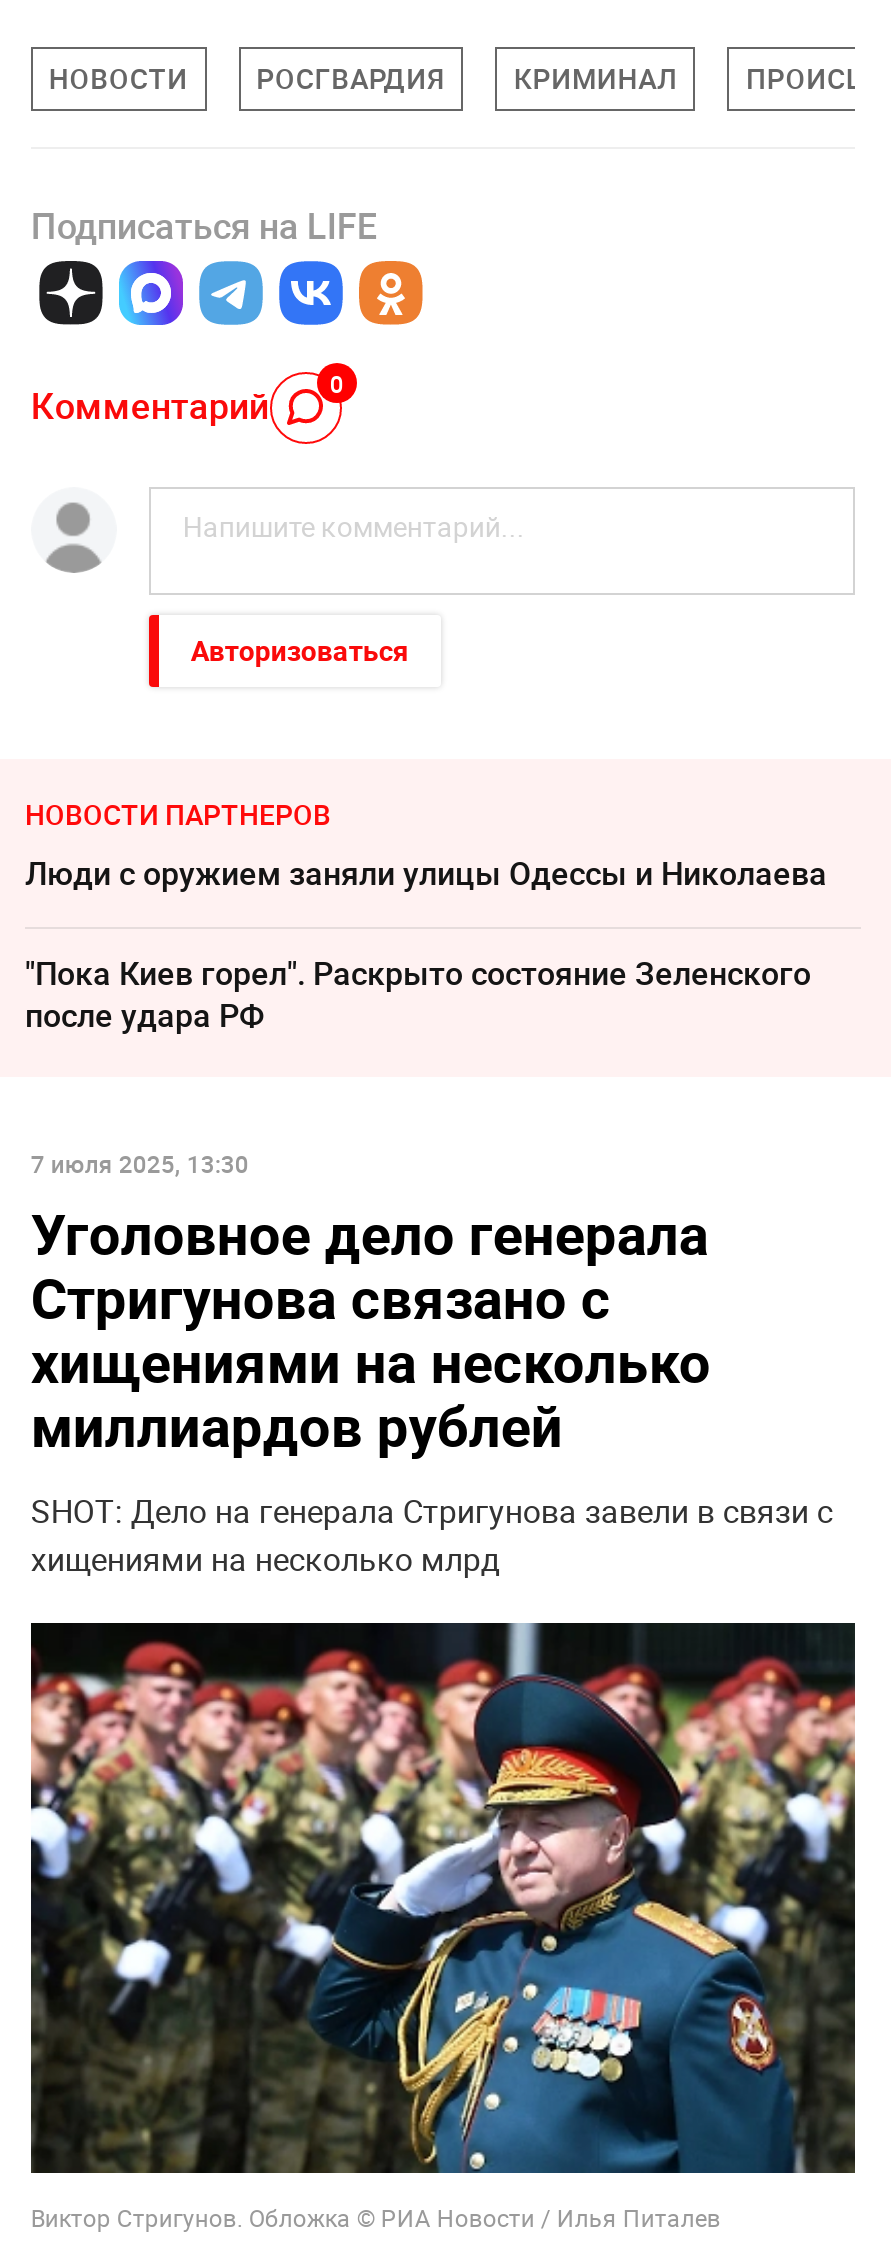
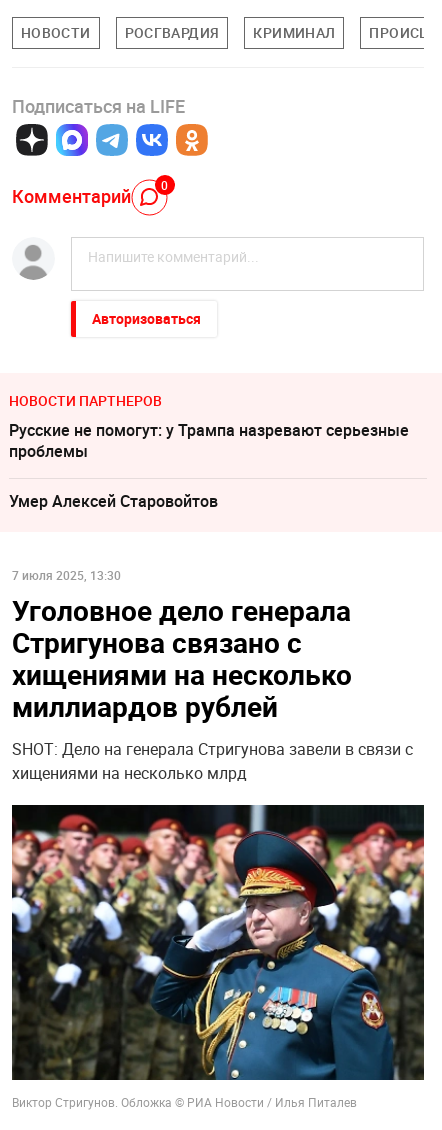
[25,851,827,895] Люди с оружием заняли улицы Одессы и Николаева -> [9,419,409,462] Русские не помогут: у Трампа назревают серьезные | проблемы
[25,951,811,1037] "Пока Киев горел". Раскрыто состояние Зеленского | после удара РФ -> [9,490,218,512] Умер Алексeй Старовойтов

